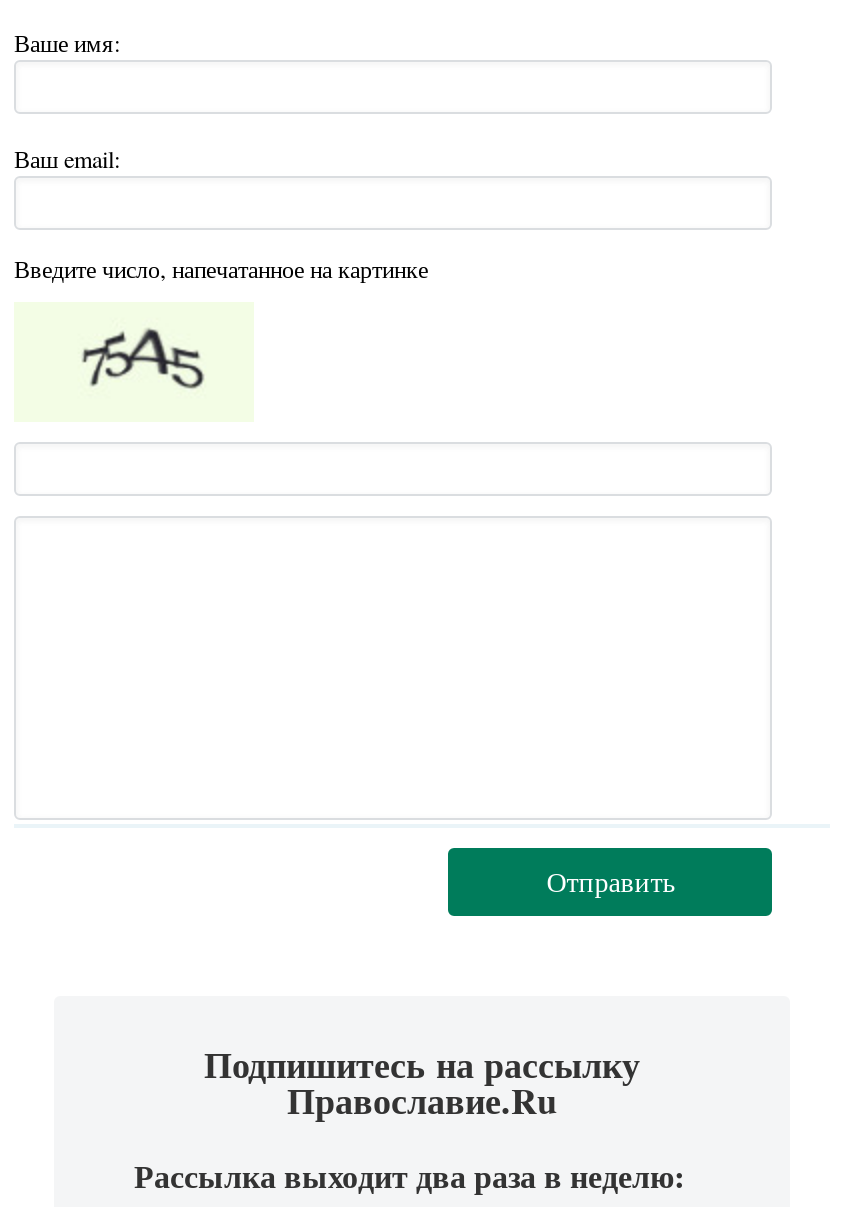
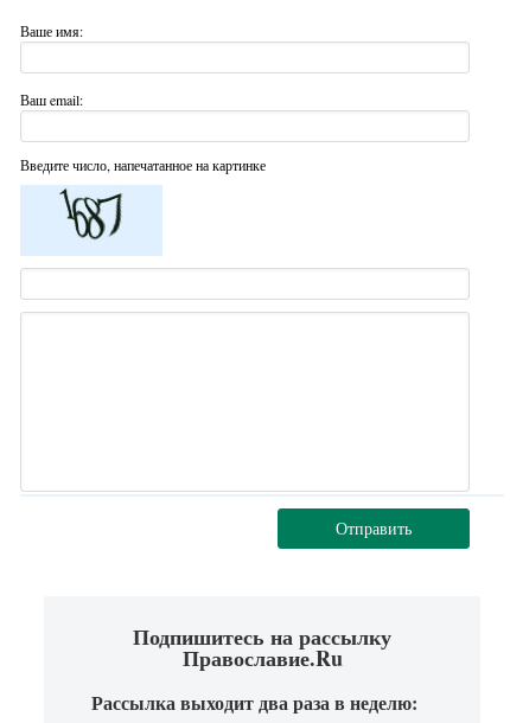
[80,308,208,394] [image] -> [58,187,134,241] [image]

